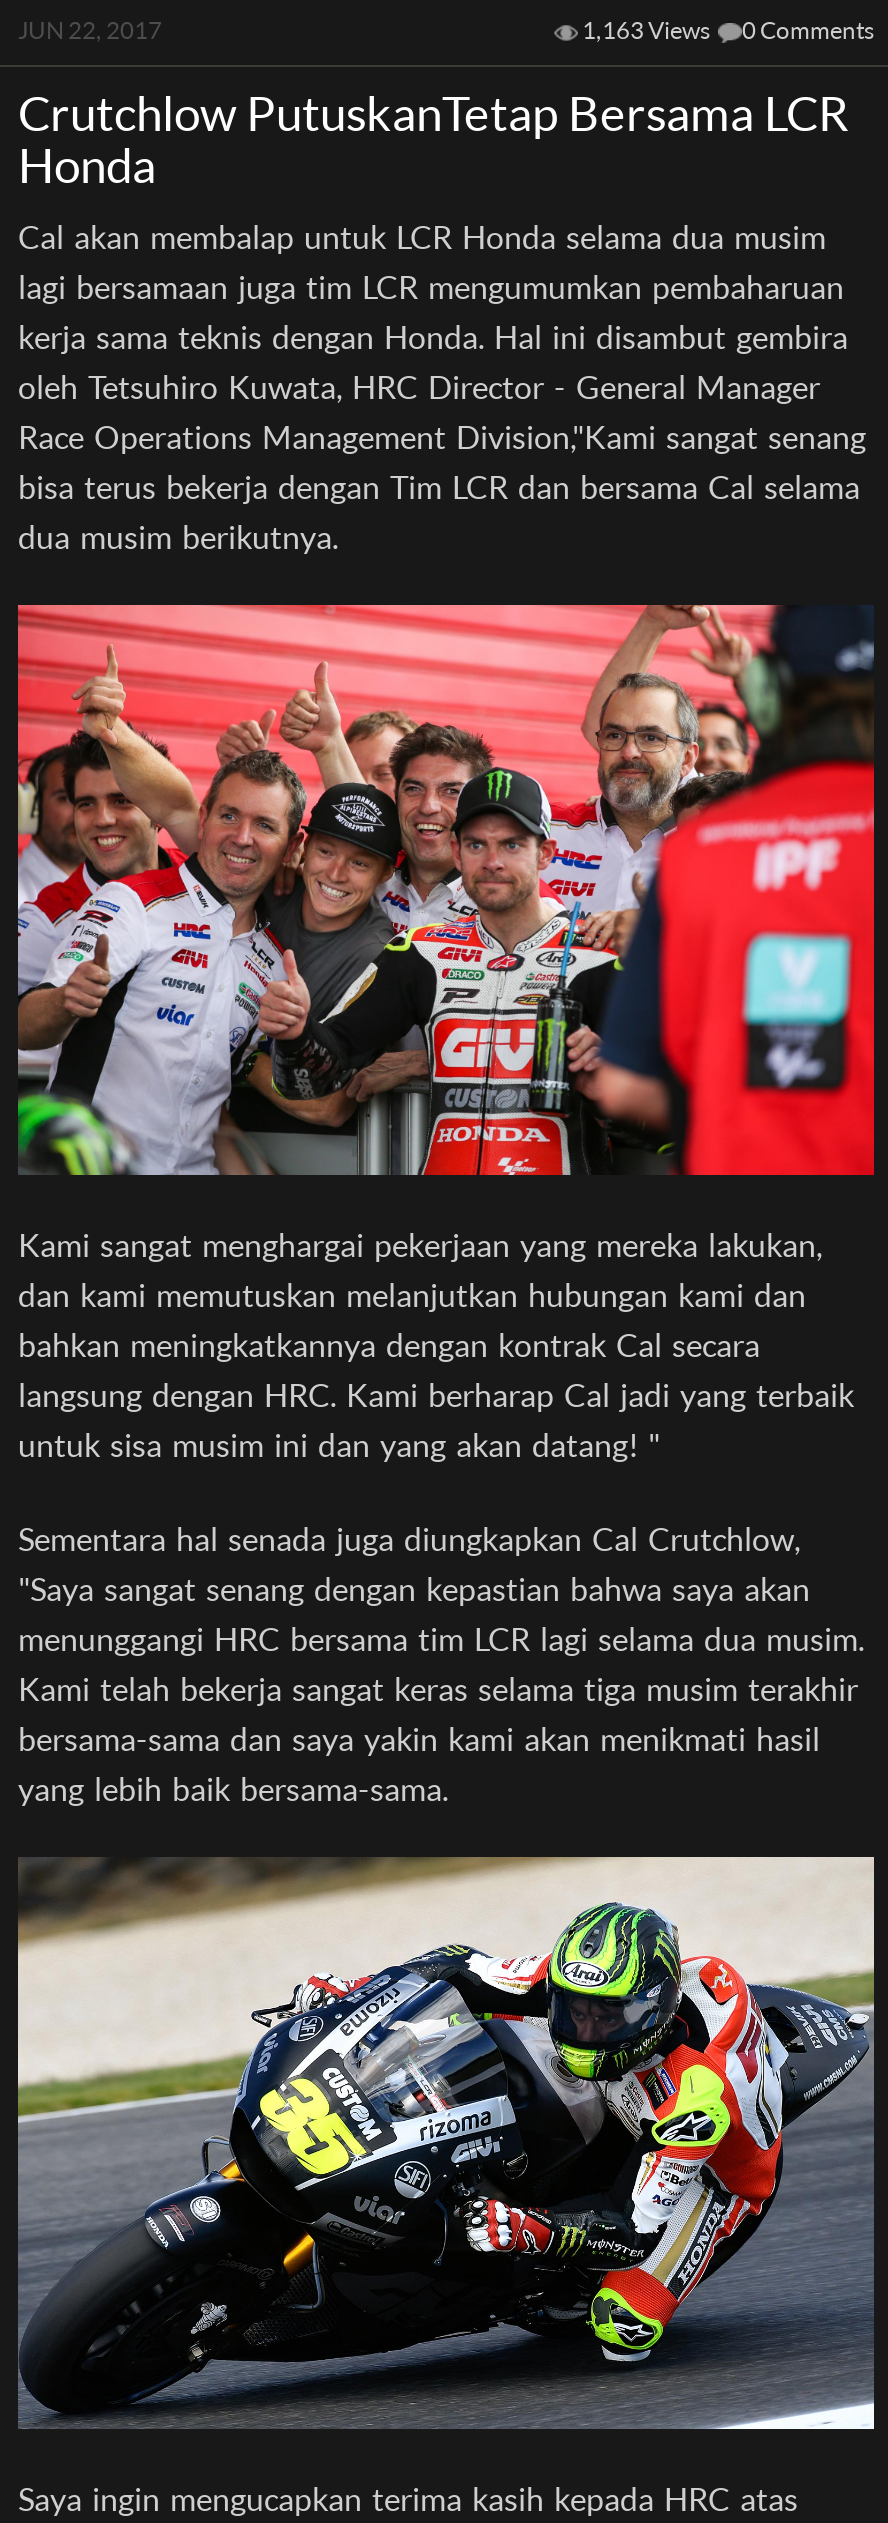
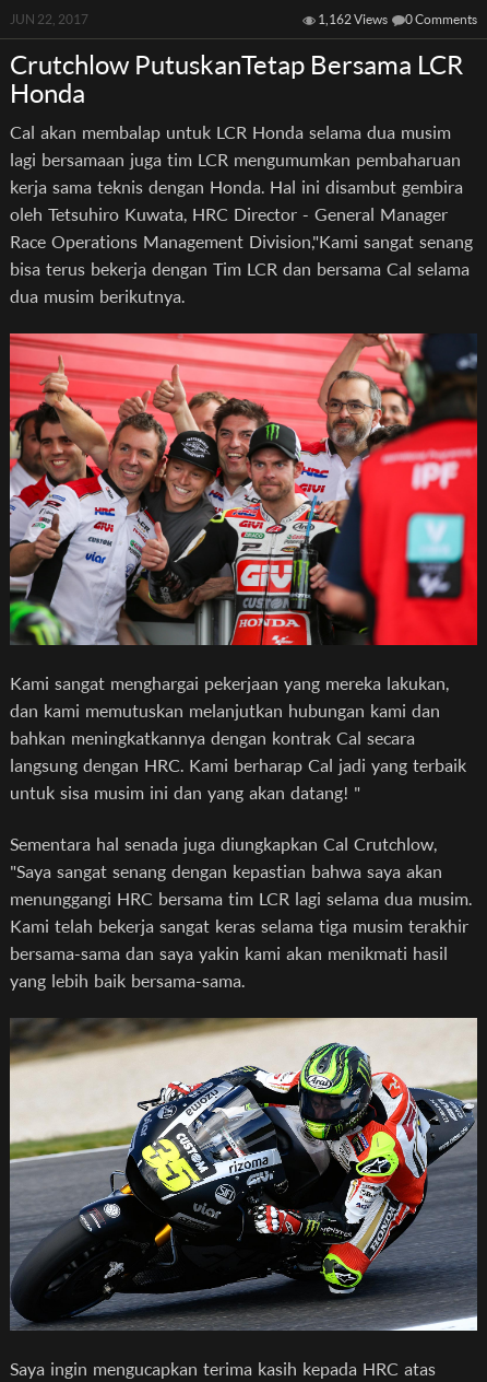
[578,15,874,45] 1,163 Views 0 Comments -> [316,11,477,27] 1,162 Views 0 Comments

